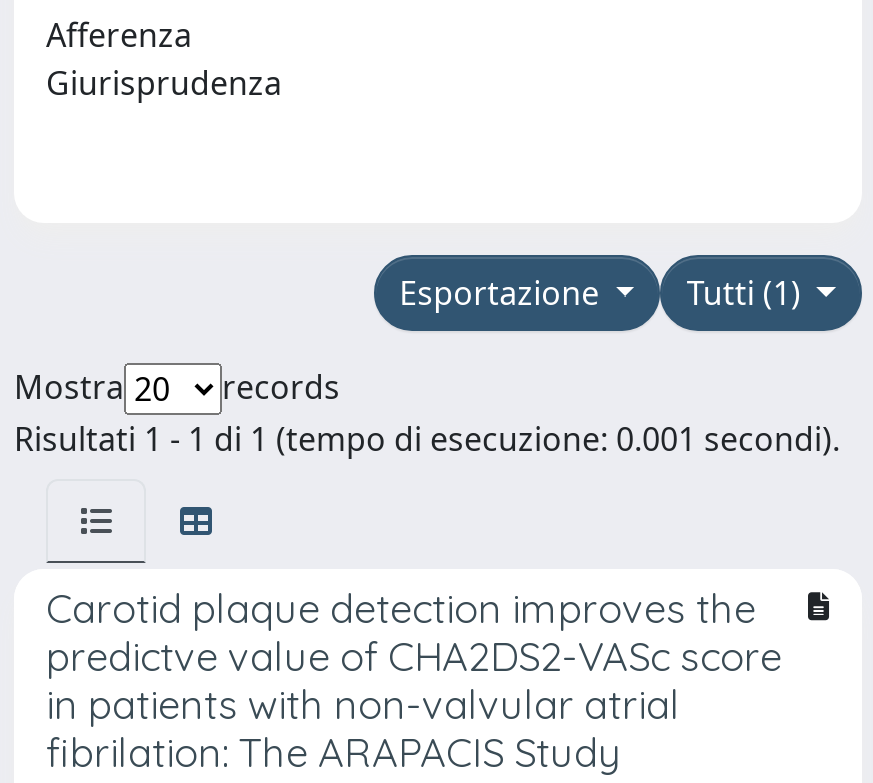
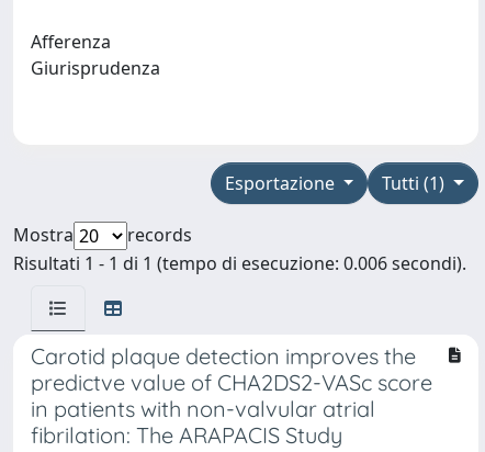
[14,417,840,461] Risultati 1 - 1 di 1 (tempo di esecuzione: 0.001 secondi). -> [13,251,466,275] Risultati 1 - 1 di 1 (tempo di esecuzione: 0.006 secondi).

